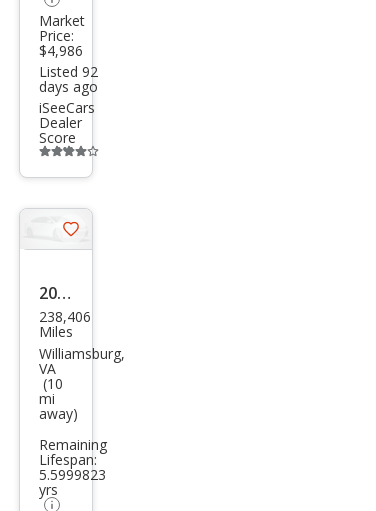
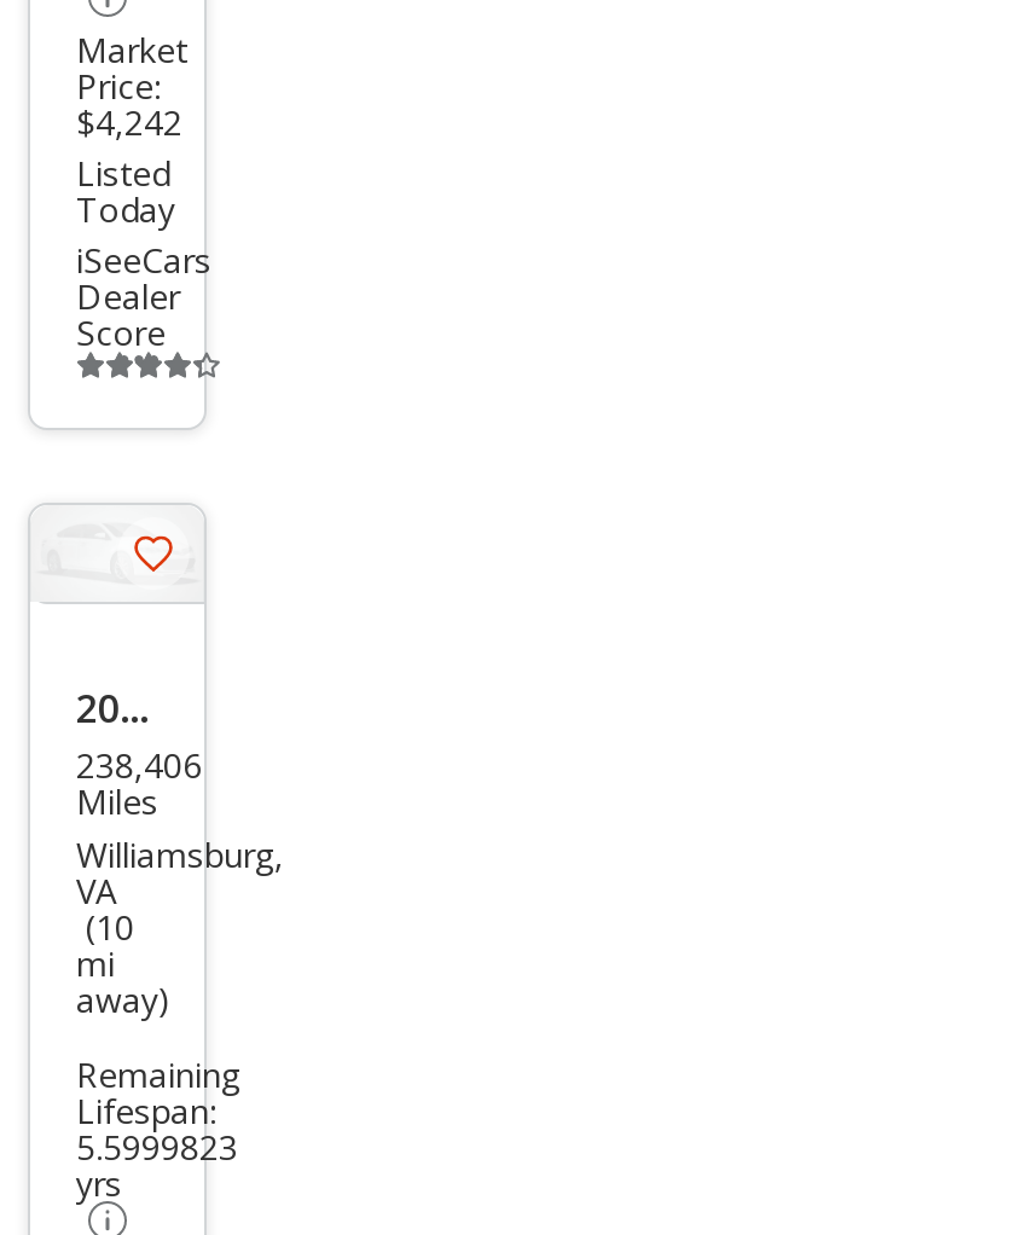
[39,41,98,96] $4,986 | Listed 92 | days ago -> [76,100,182,233] $4,242 | Listed | Today

